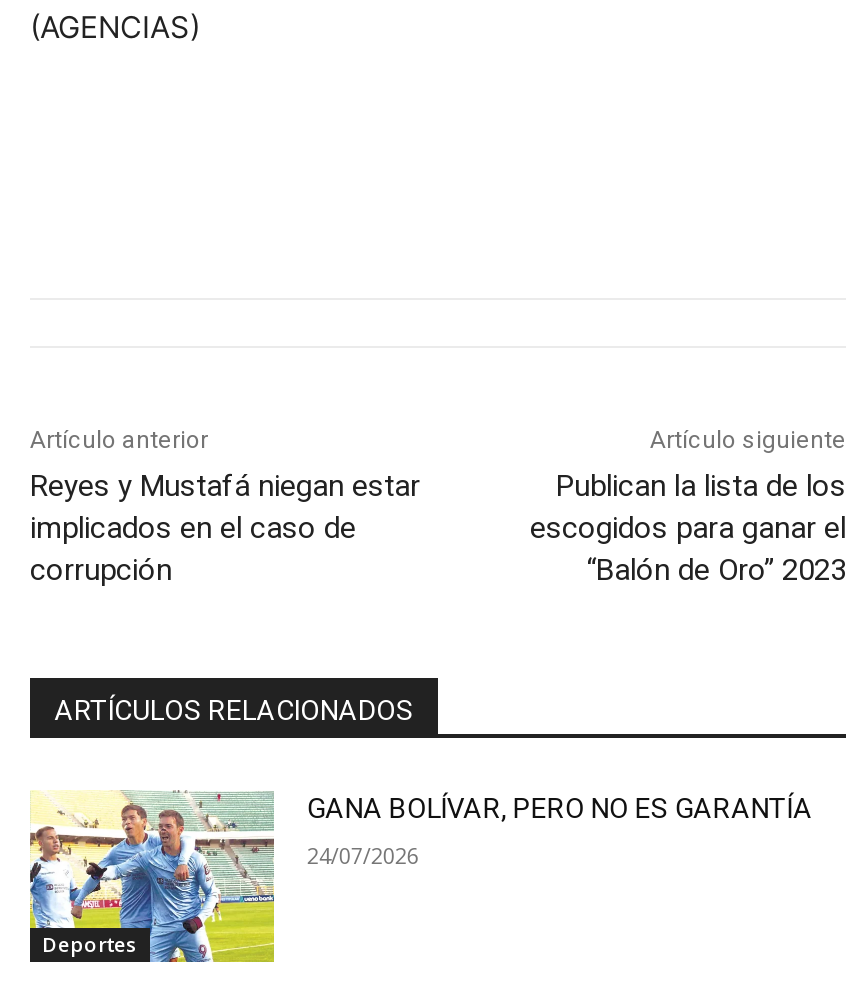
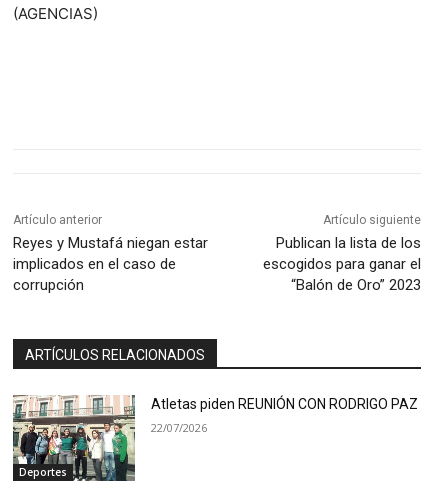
[28,790,813,964] [image] | GANA BOLÍVAR, PERO NO ES GARANTÍA -> [12,394,418,482] [image] | Atletas piden REUNIÓN CON RODRIGO PAZ
[307,841,419,871] 24/07/2026 -> [151,420,207,435] 22/07/2026

